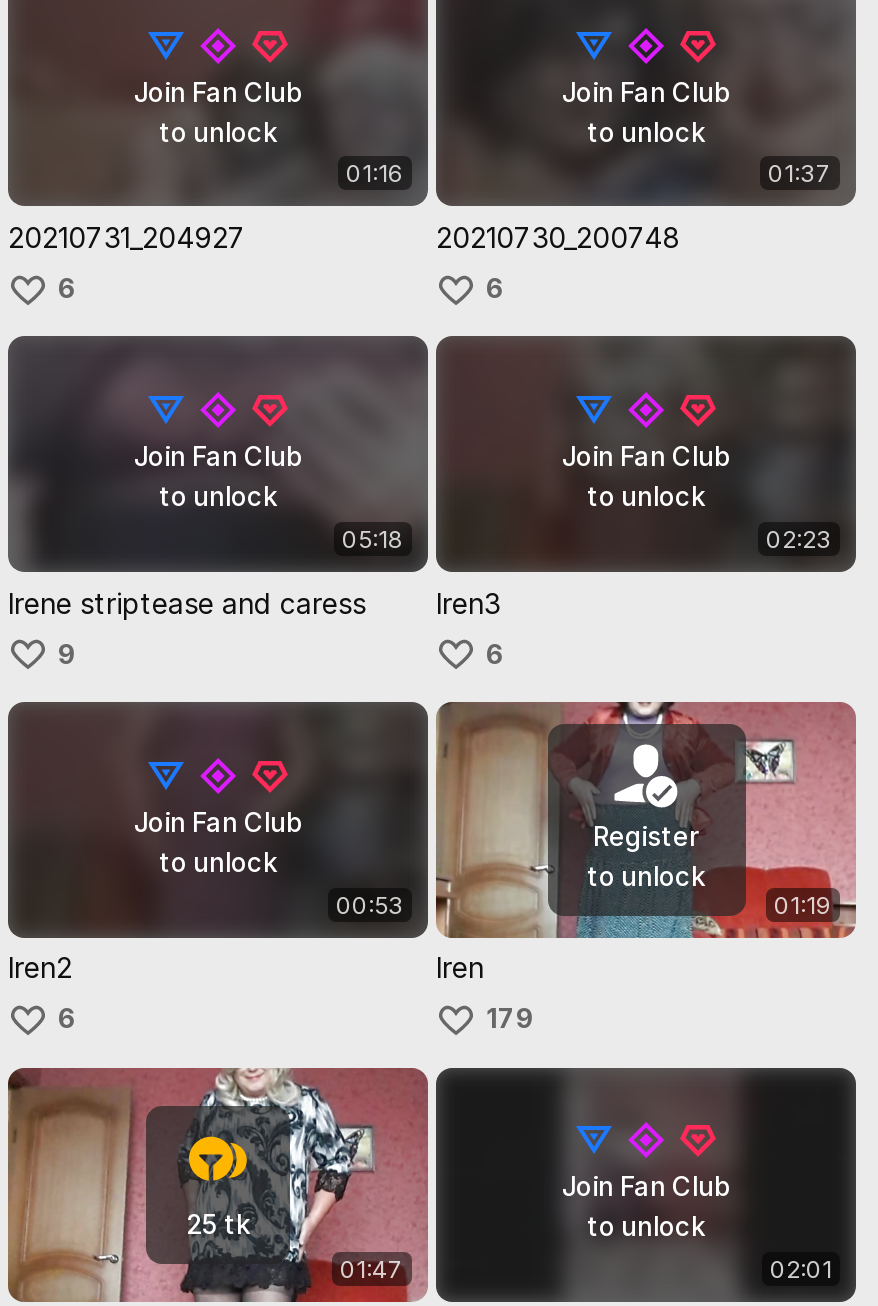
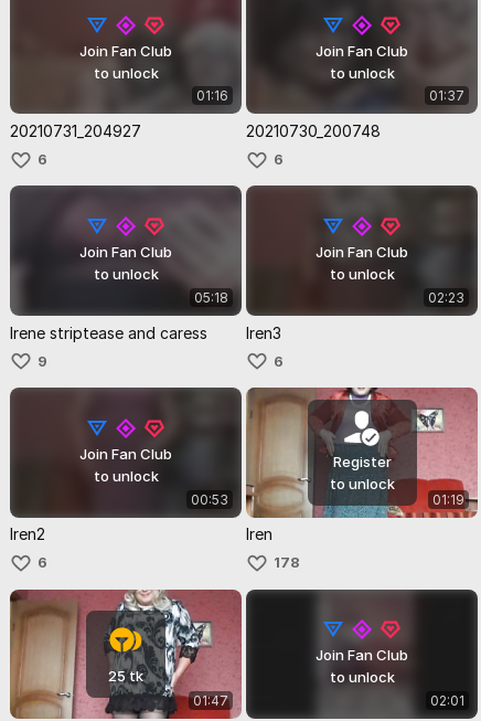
[486,1002,534,1034] 179 -> [274,553,300,571] 178

